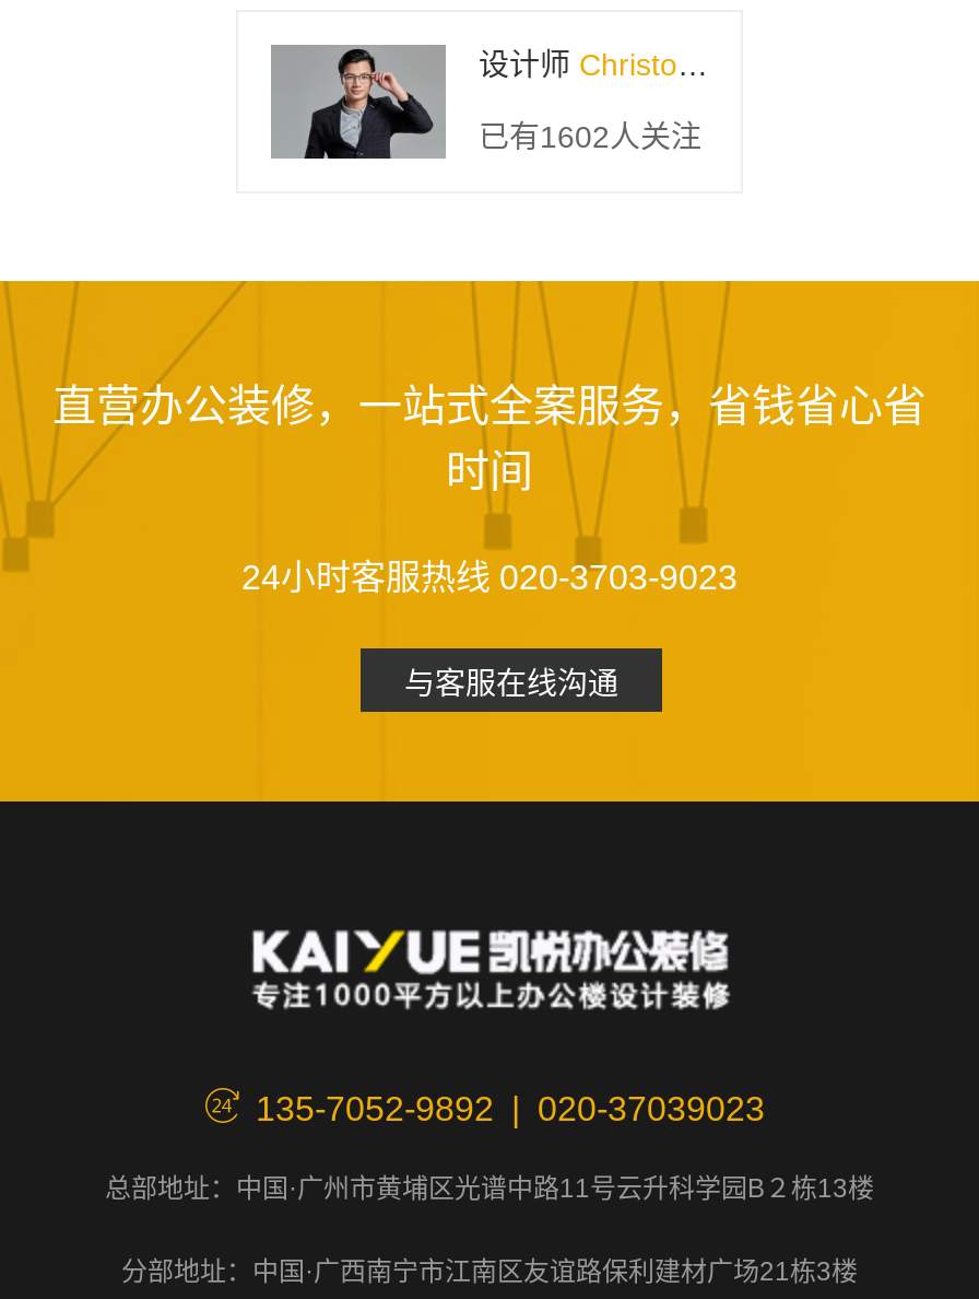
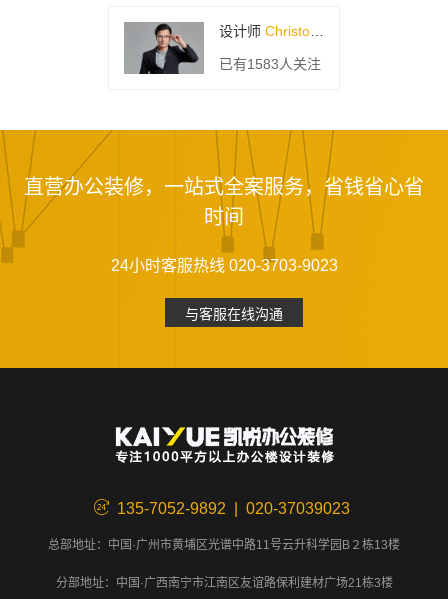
[479,119,701,154] 已有1602人关注 -> [219,56,321,72] 已有1583人关注

